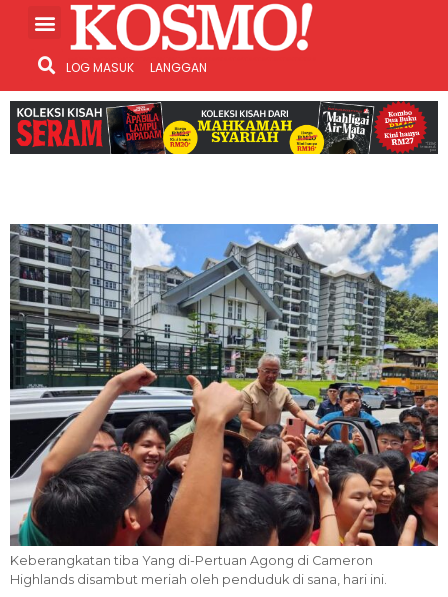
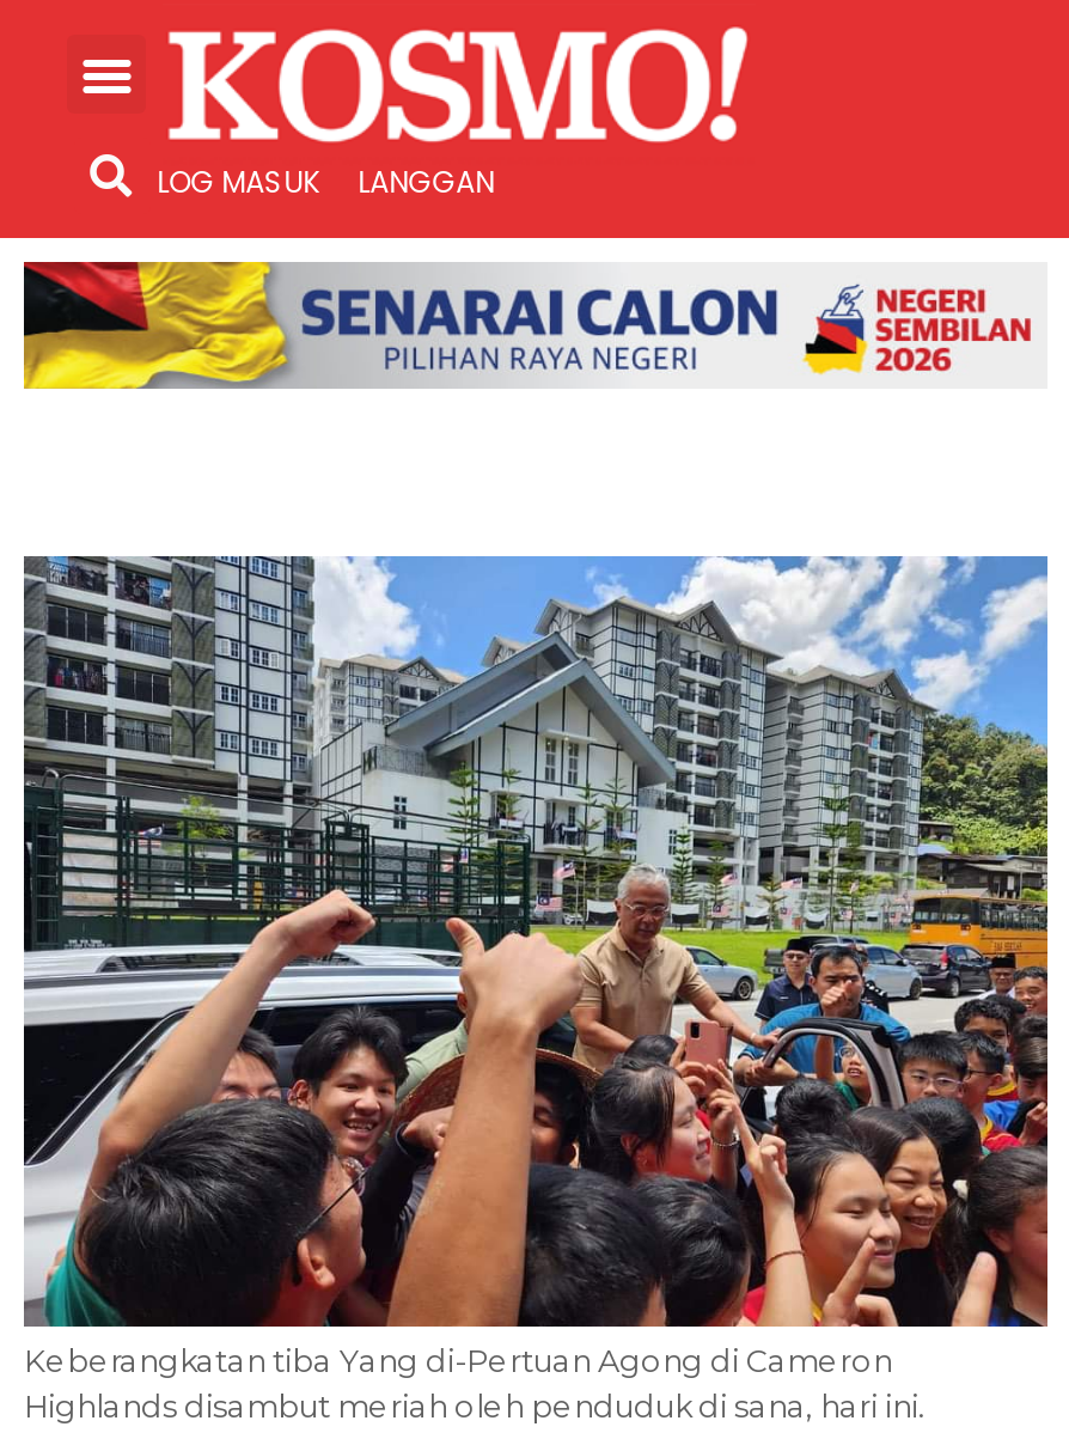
[9,100,439,155] [image] -> [22,260,1047,391] [image]

